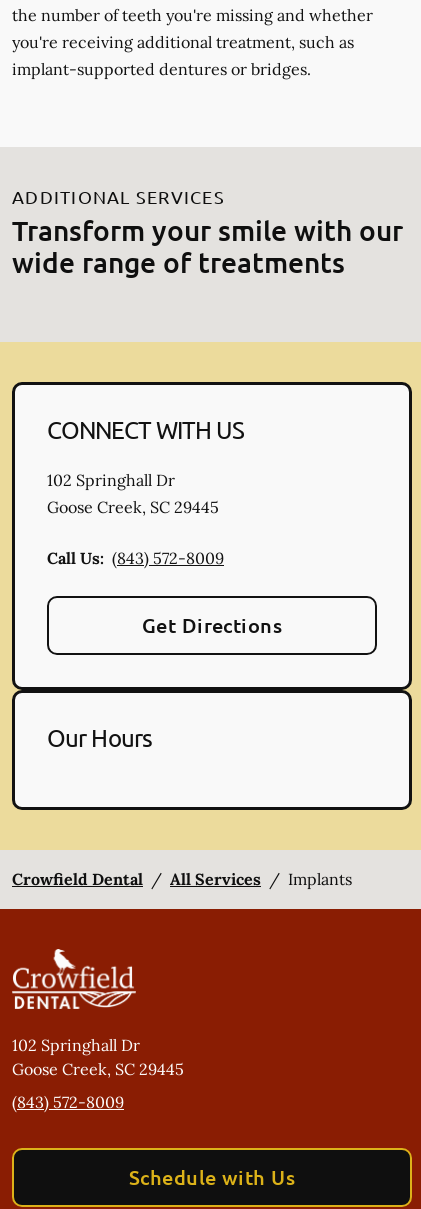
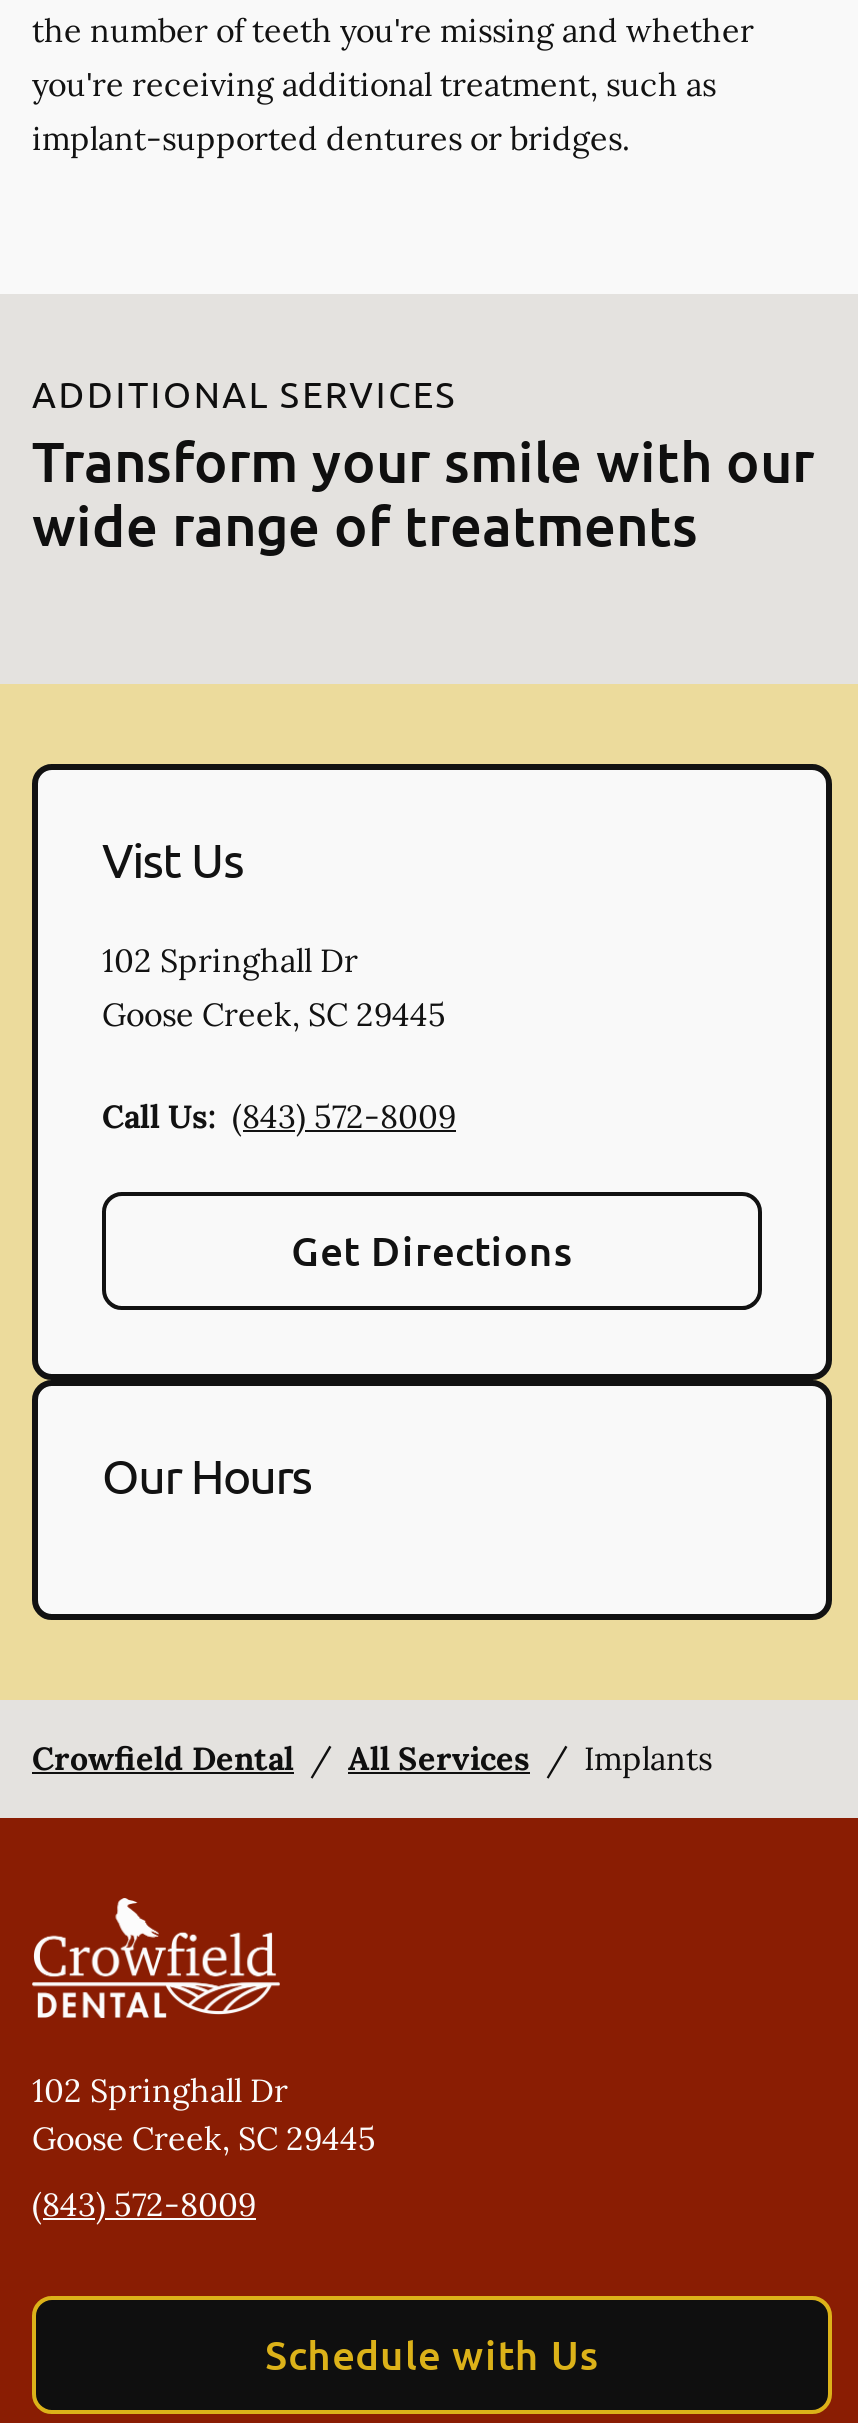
[47,415,244,444] CONNECT WITH US -> [102,830,243,888] Vist Us

